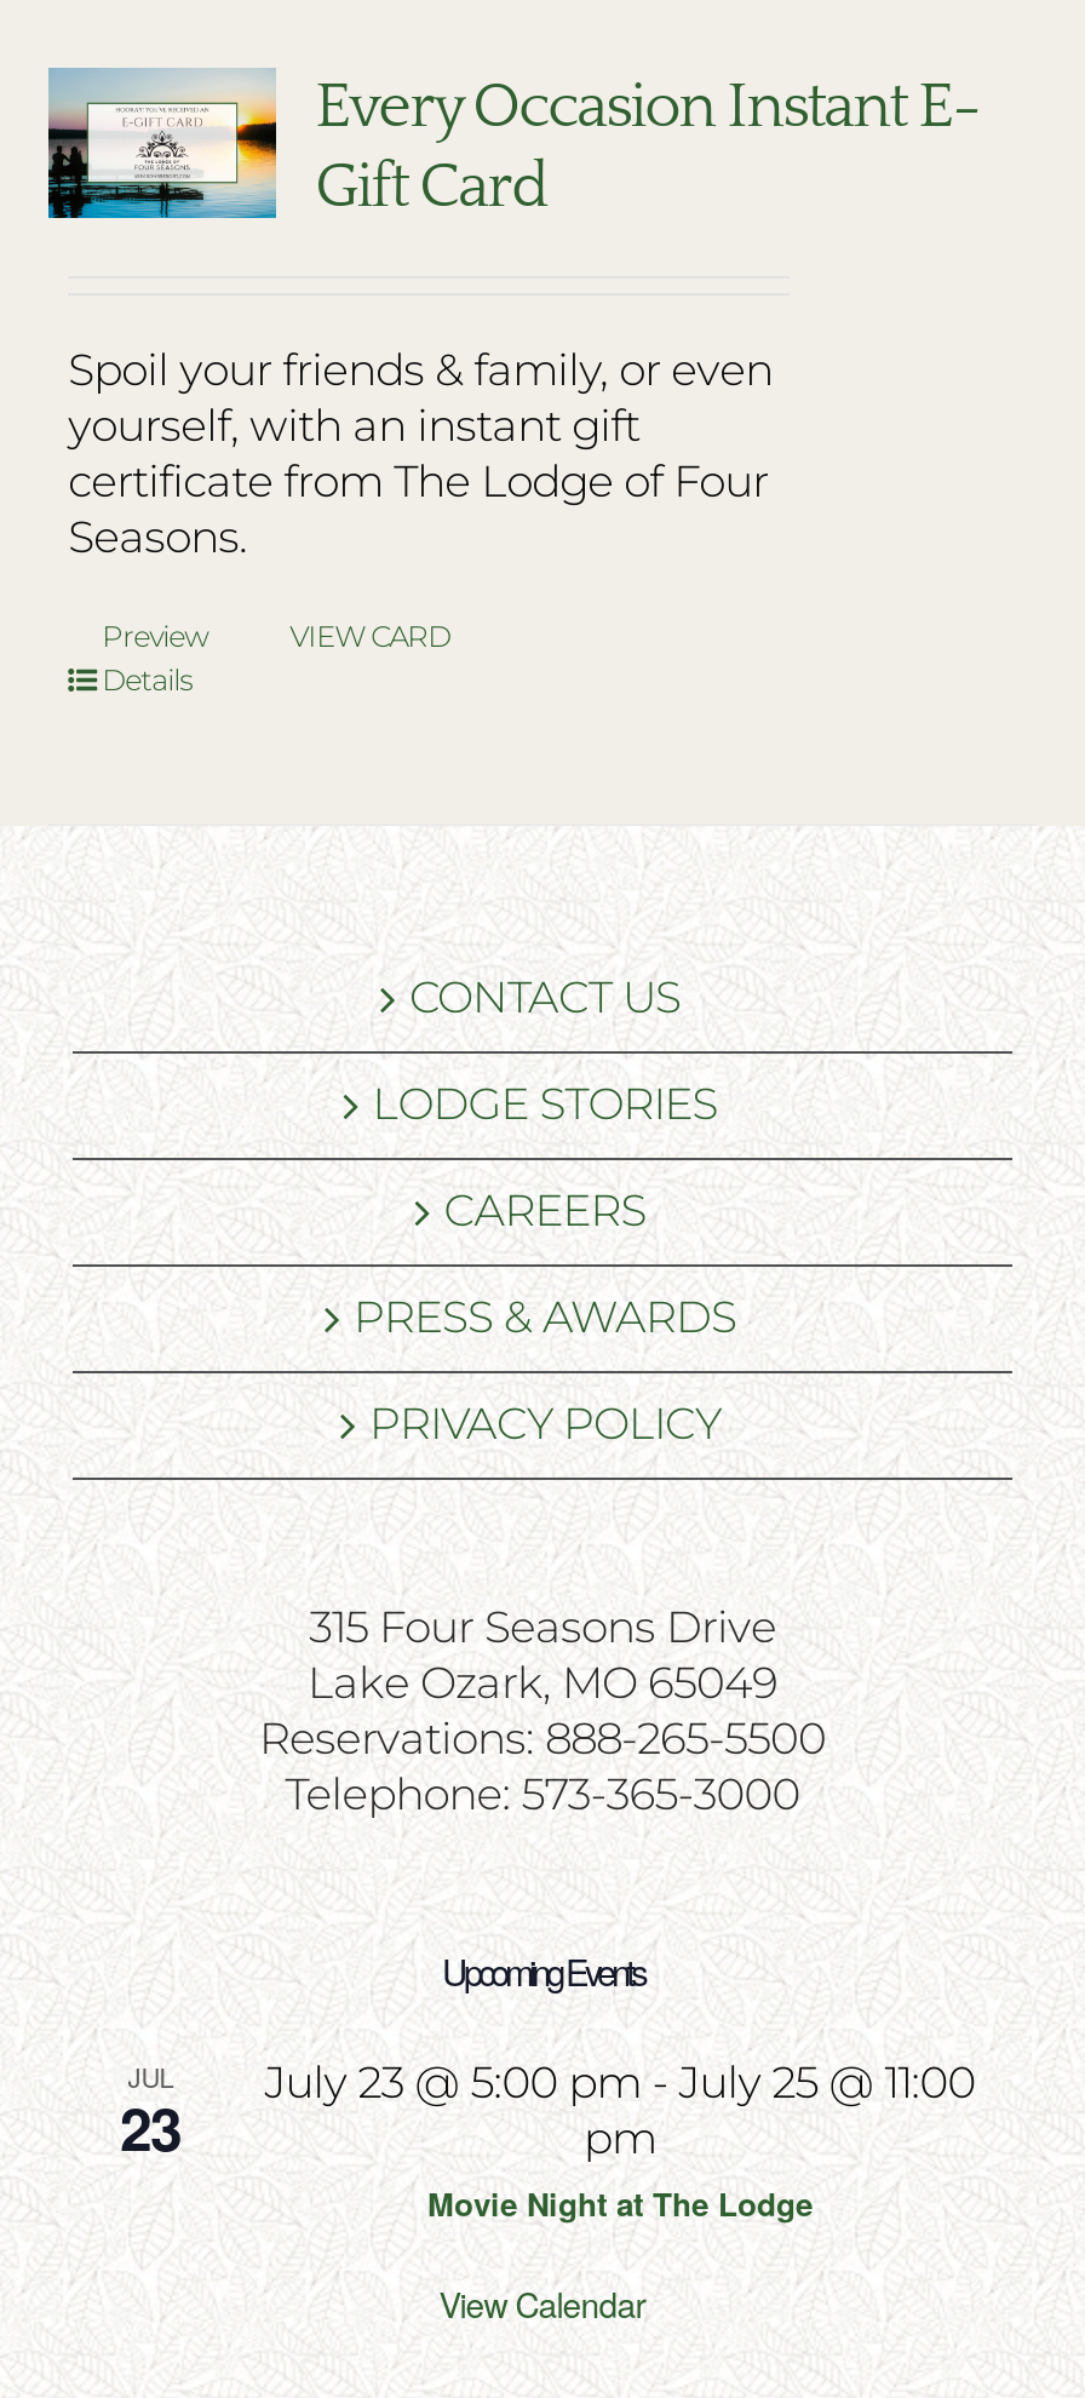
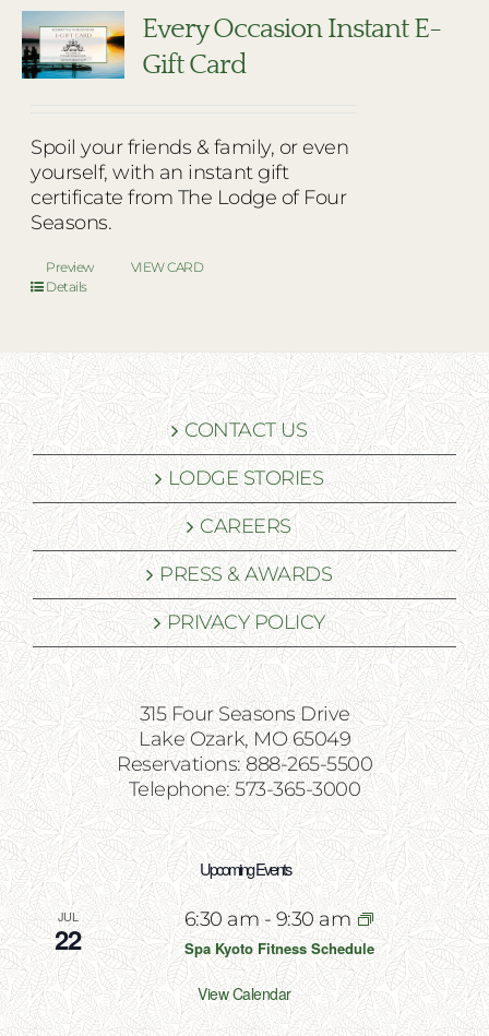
[264,2056,976,2226] July 23 @ 5:00 pm - July 25 @ 11:00 | pm | Movie Night at The Lodge -> [184,907,374,958] 6:30 am - 9:30 am | Spa Kyoto Fitness Schedule
[120,2085,180,2168] 23 -> [54,920,81,957] 22

